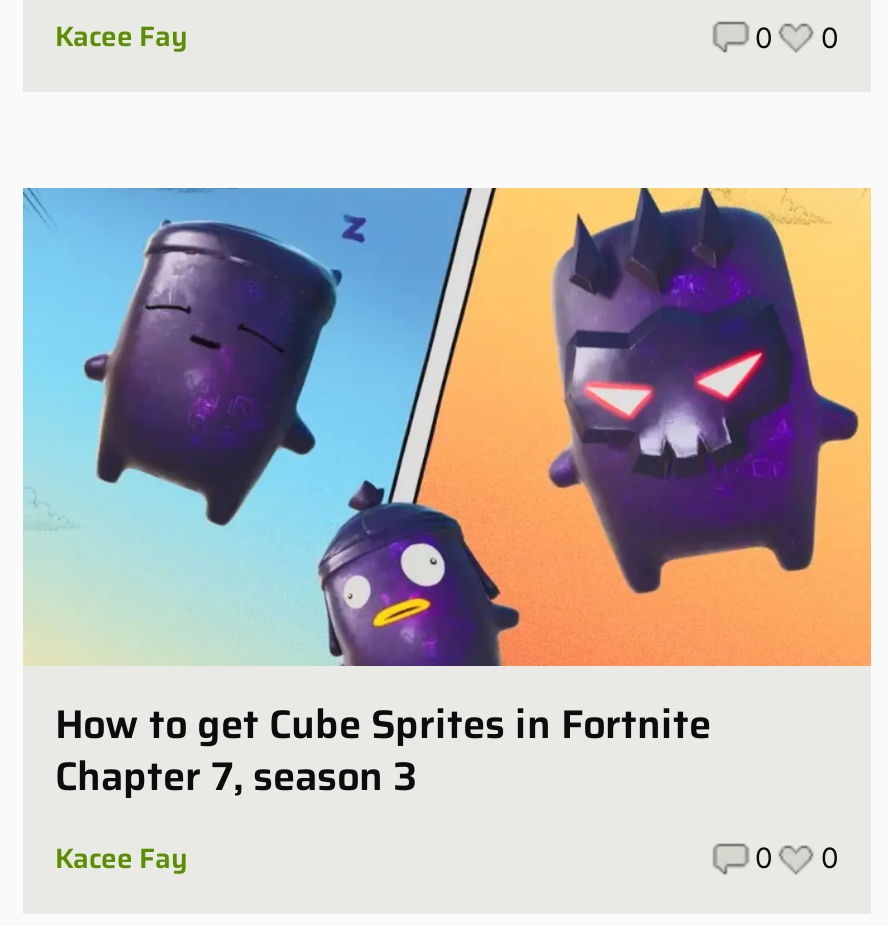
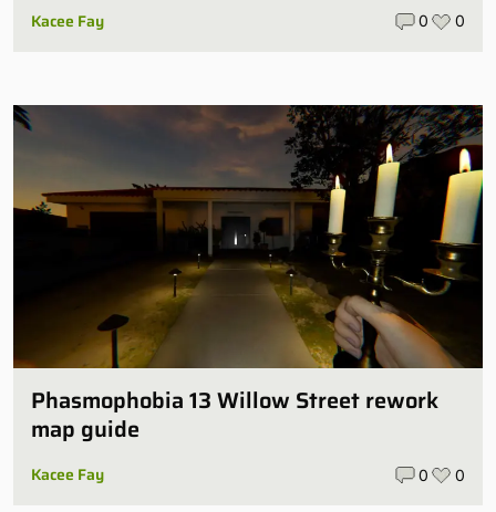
[21,187,873,808] [image] | How to get Cube Sprites in Fortnite | Chapter 7, season 3 -> [12,104,484,447] [image] | Phasmophobia 13 Willow Street rework | map guide

